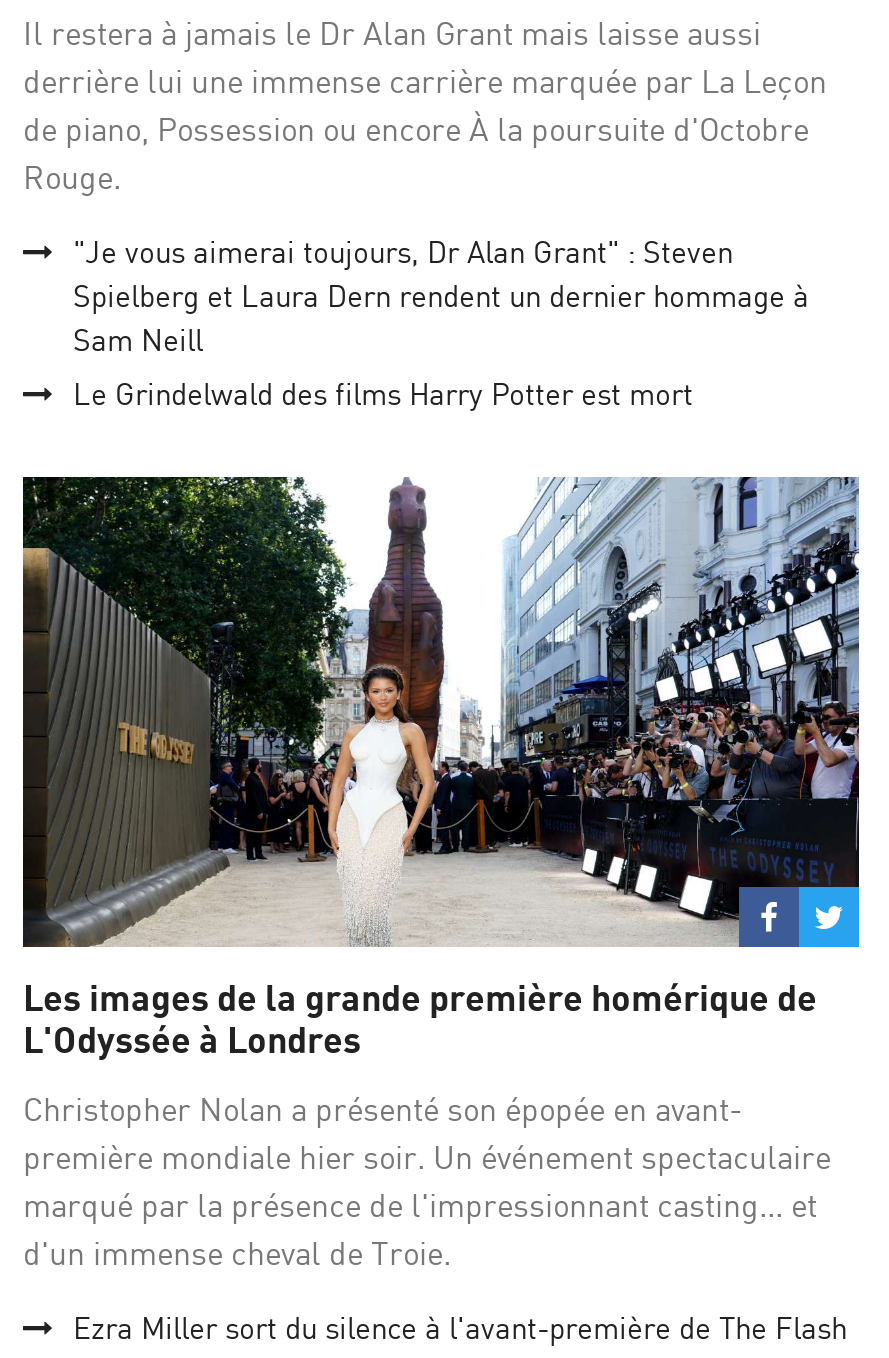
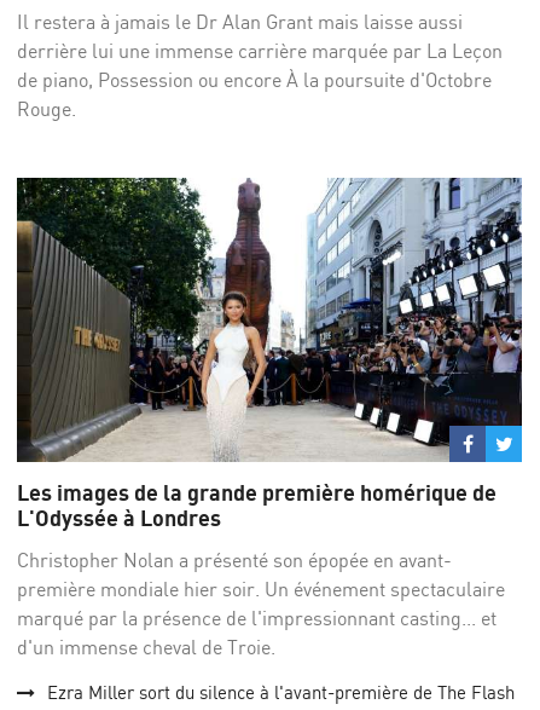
[73,234,809,414] "Je vous aimerai toujours, Dr Alan Grant" : Steven | Spielberg et Laura Dern rendent un dernier hommage à | Sam Neill | Le Grindelwald des films Harry Potter est mort -> none

